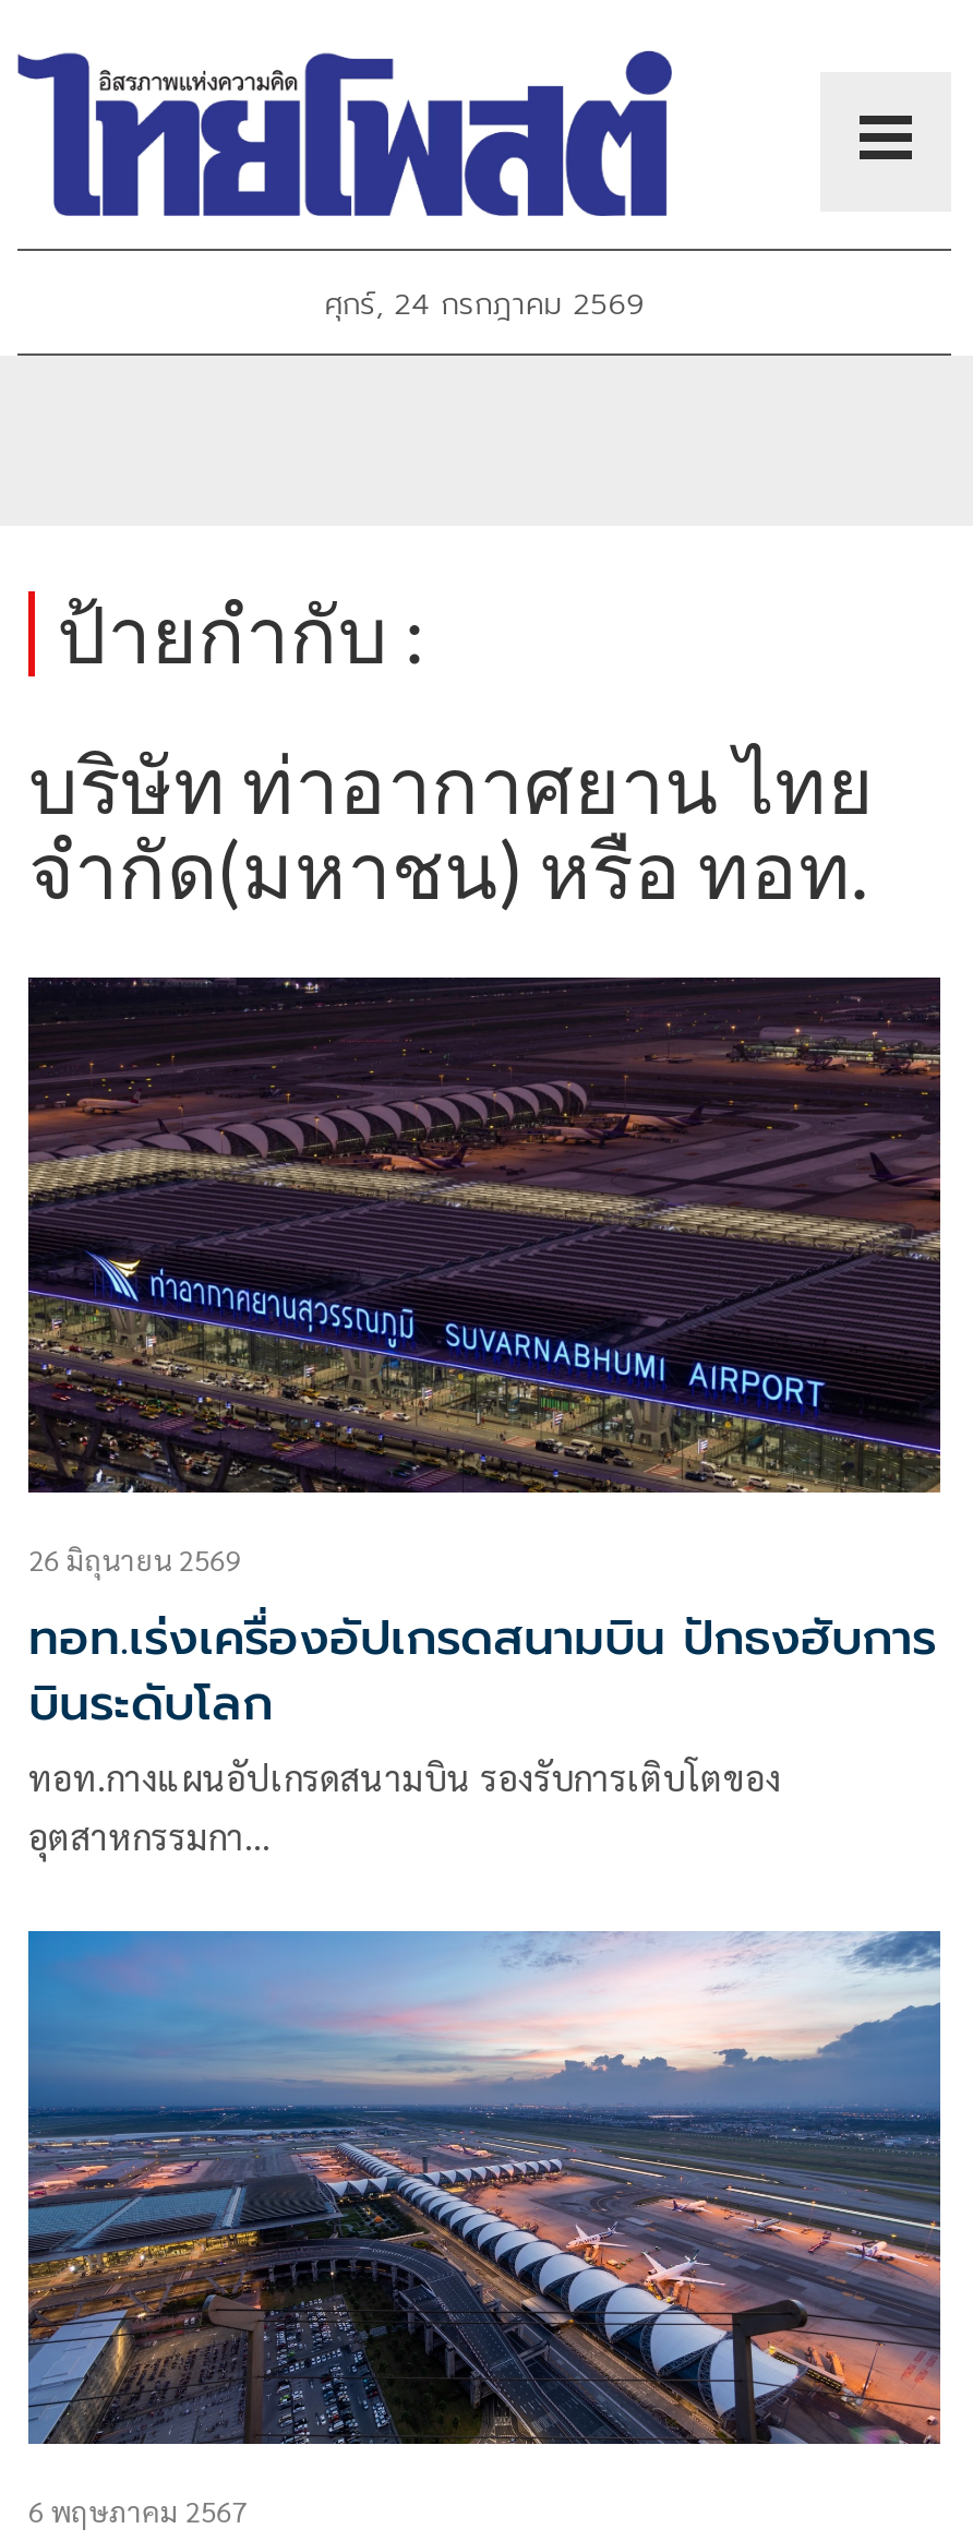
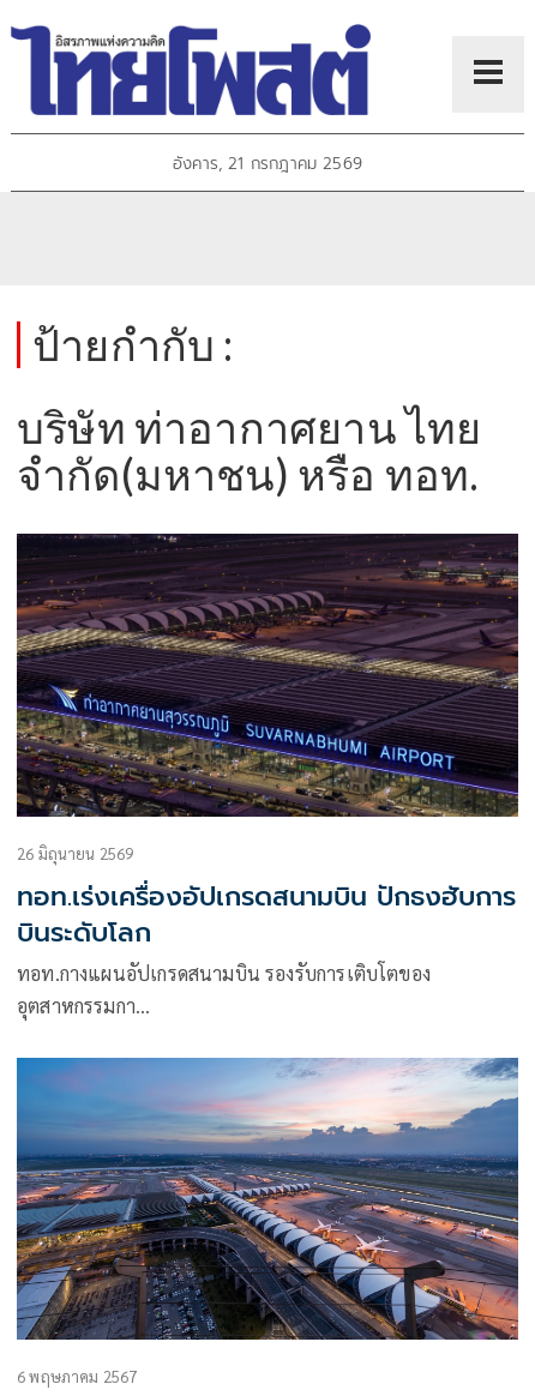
[324,282,644,328] ศุกร์, 24 กรกฎาคม 2569 -> [173,152,362,177] อังคาร, 21 กรกฎาคม 2569

